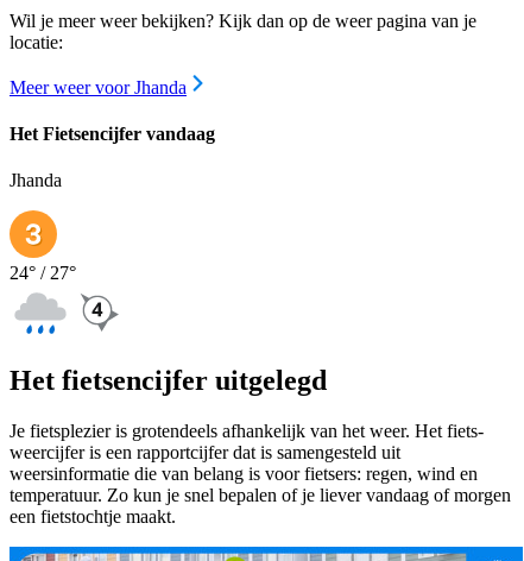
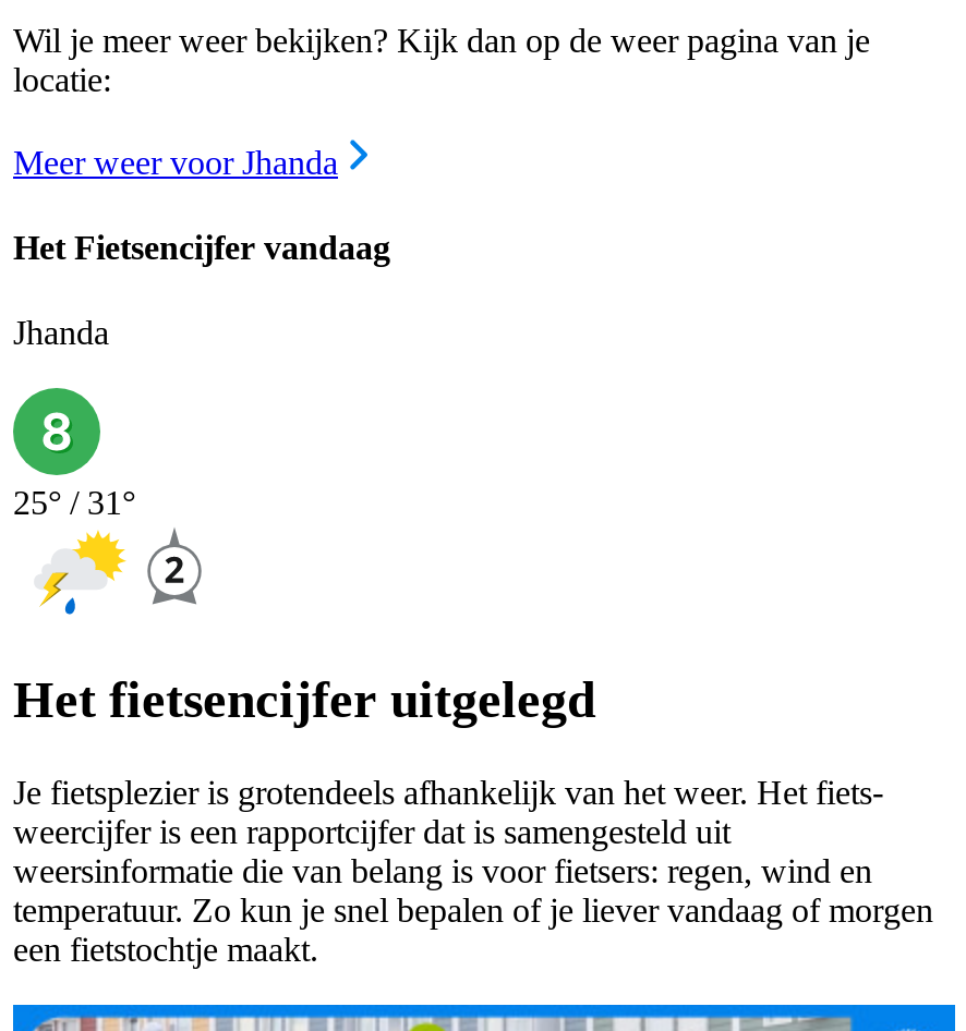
[8,209,76,283] [image] | 24° / 27 ° -> [11,386,135,521] [image] | 25° / 31 °
[14,292,69,335] [image] -> [26,538,126,615] [image]

